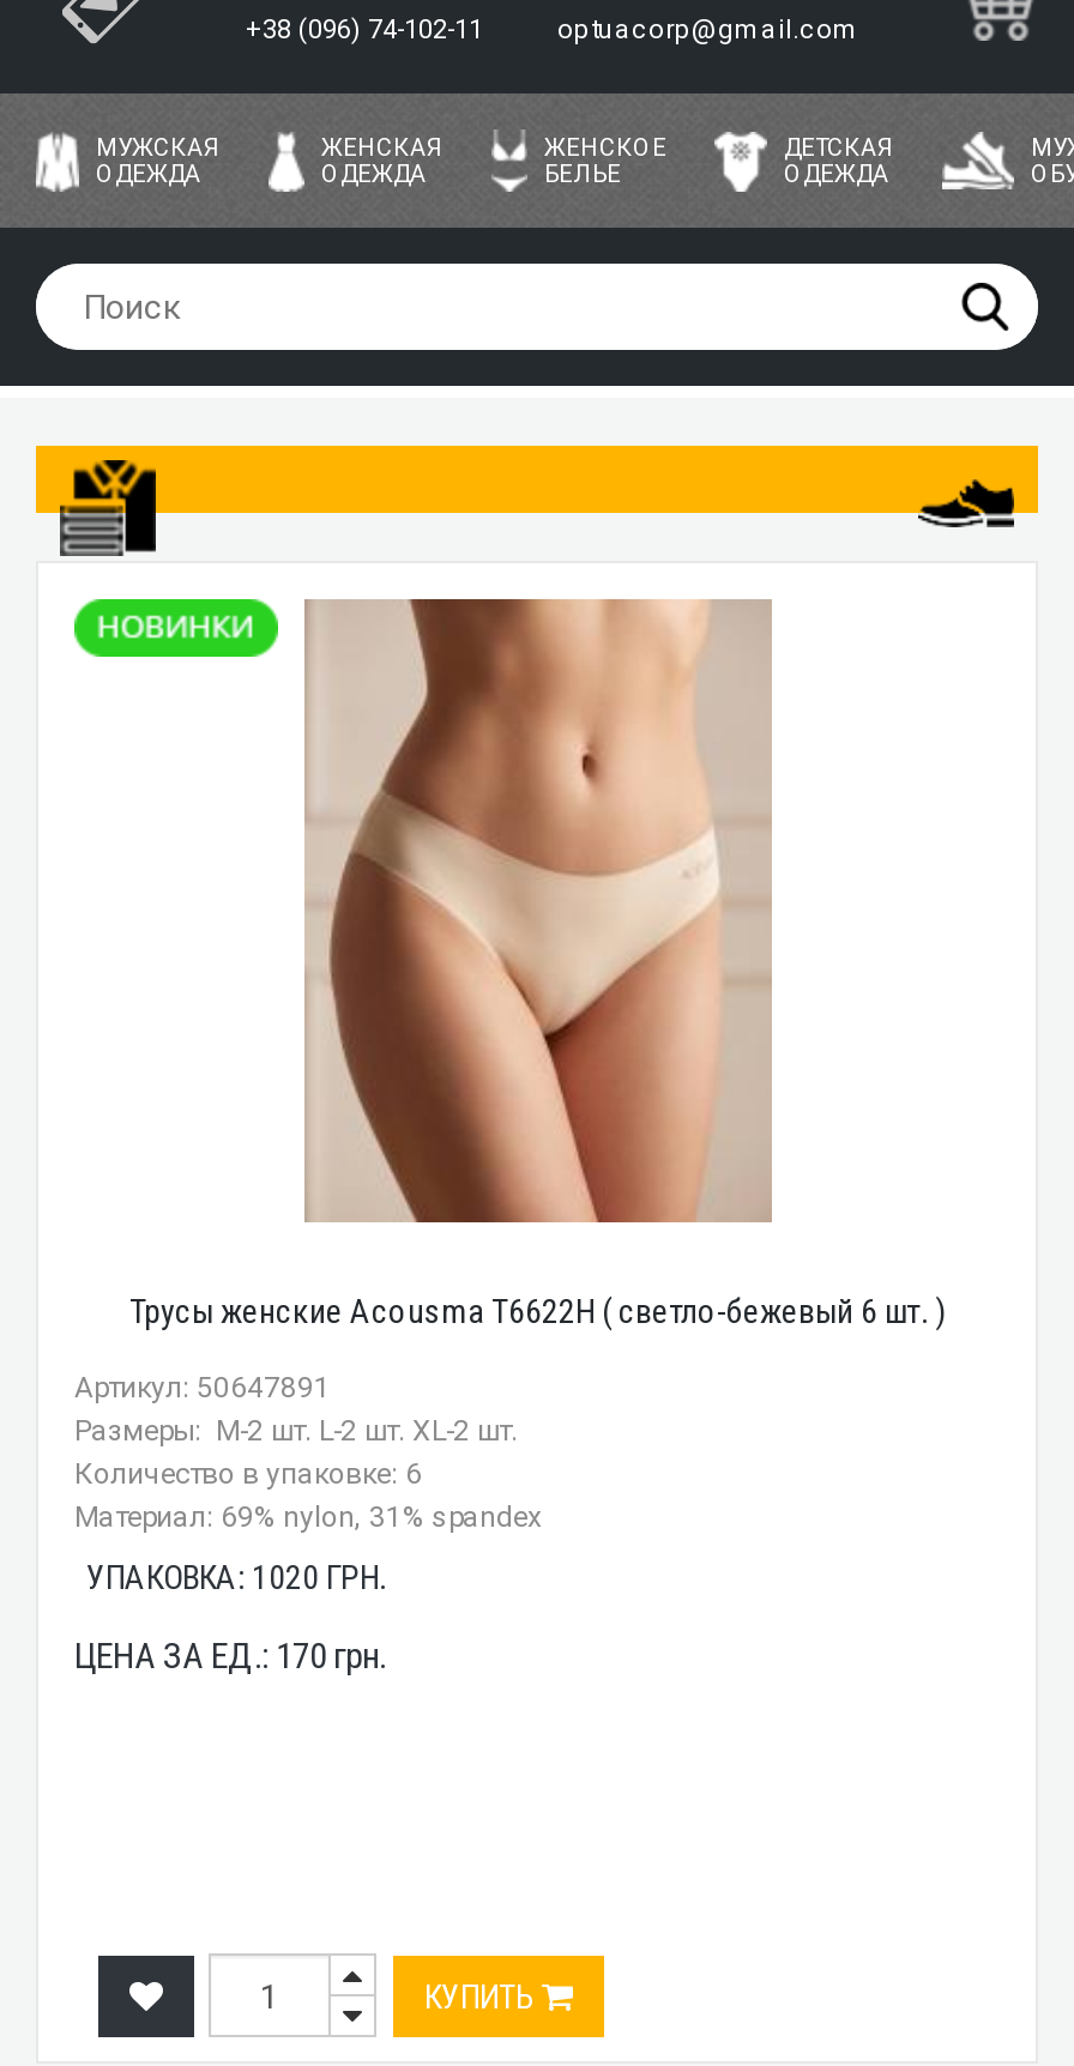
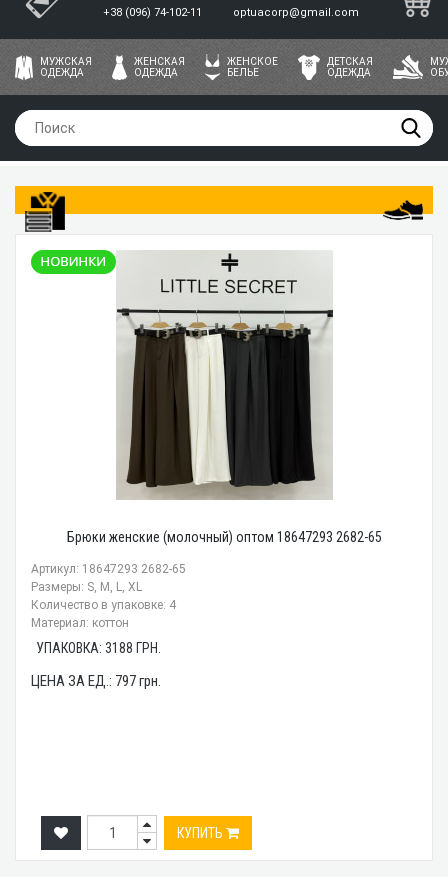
[129,597,945,1330] [image] | Трусы женские Acousma T6622H ( светло-бежевый 6 шт. ) -> [66,250,381,545] [image] | Брюки женские (молочный) оптом 18647293 2682-65
[74,1371,542,1534] Артикул: 50647891 | Размеры: M-2 шт. L-2 шт. XL-2 шт. | Количество в упаковке: 6 | Материал: 69% nylon, 31% spandex -> [31,562,186,630] Артикул: 18647293 2682-65 | Размеры: S, M, L, XL | Количество в упаковке: 4 | Материал: коттон
[86,1558,386,1596] УПАКОВКА: 1020 ГРН. -> [36,640,161,656] УПАКОВКА: 3188 ГРН.
[74,1635,386,1678] ЦЕНА ЗА ЕД.: 170 грн. -> [31,672,161,690] ЦЕНА ЗА ЕД.: 797 грн.

